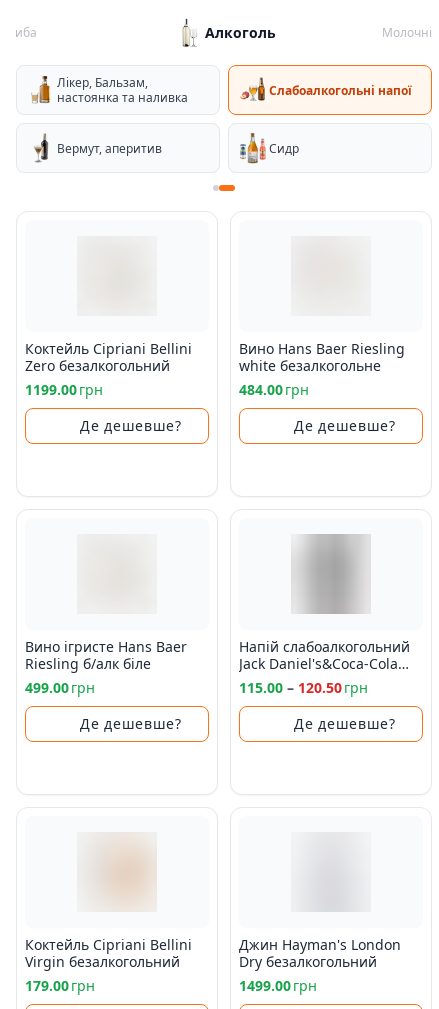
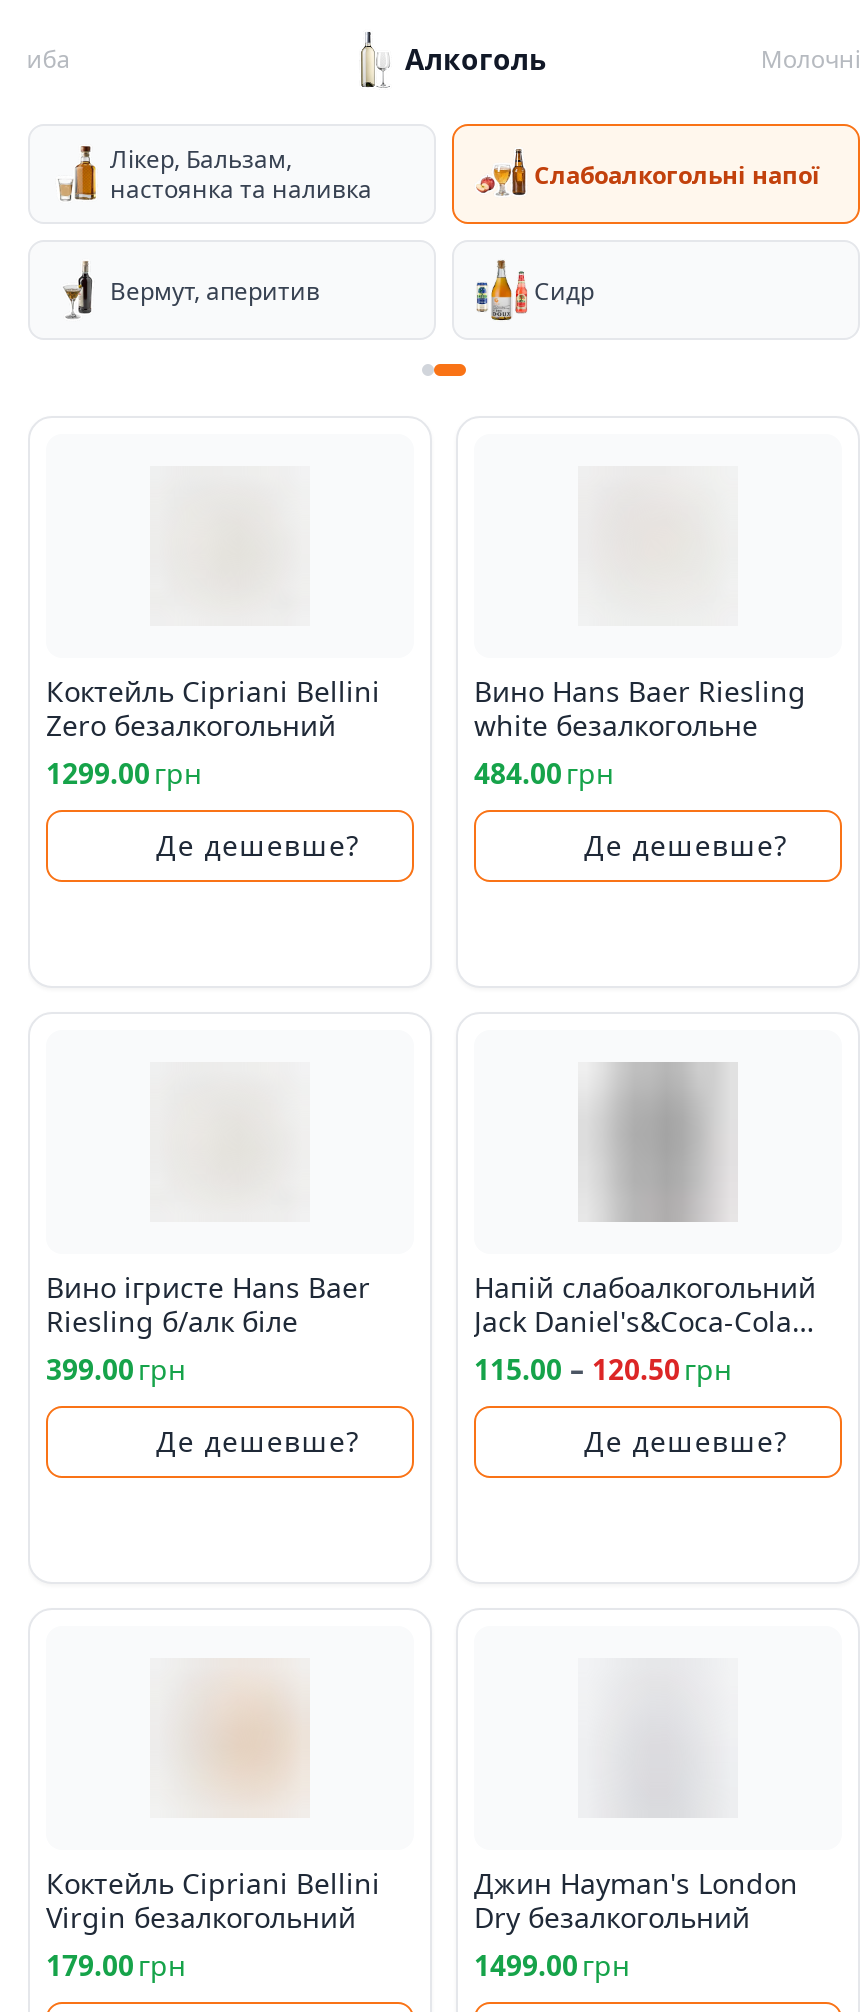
[25,380,103,399] 1199.00 грн -> [46,754,202,792] 1299.00 грн
[25,678,95,697] 499.00 грн -> [46,1350,186,1388] 399.00 грн

